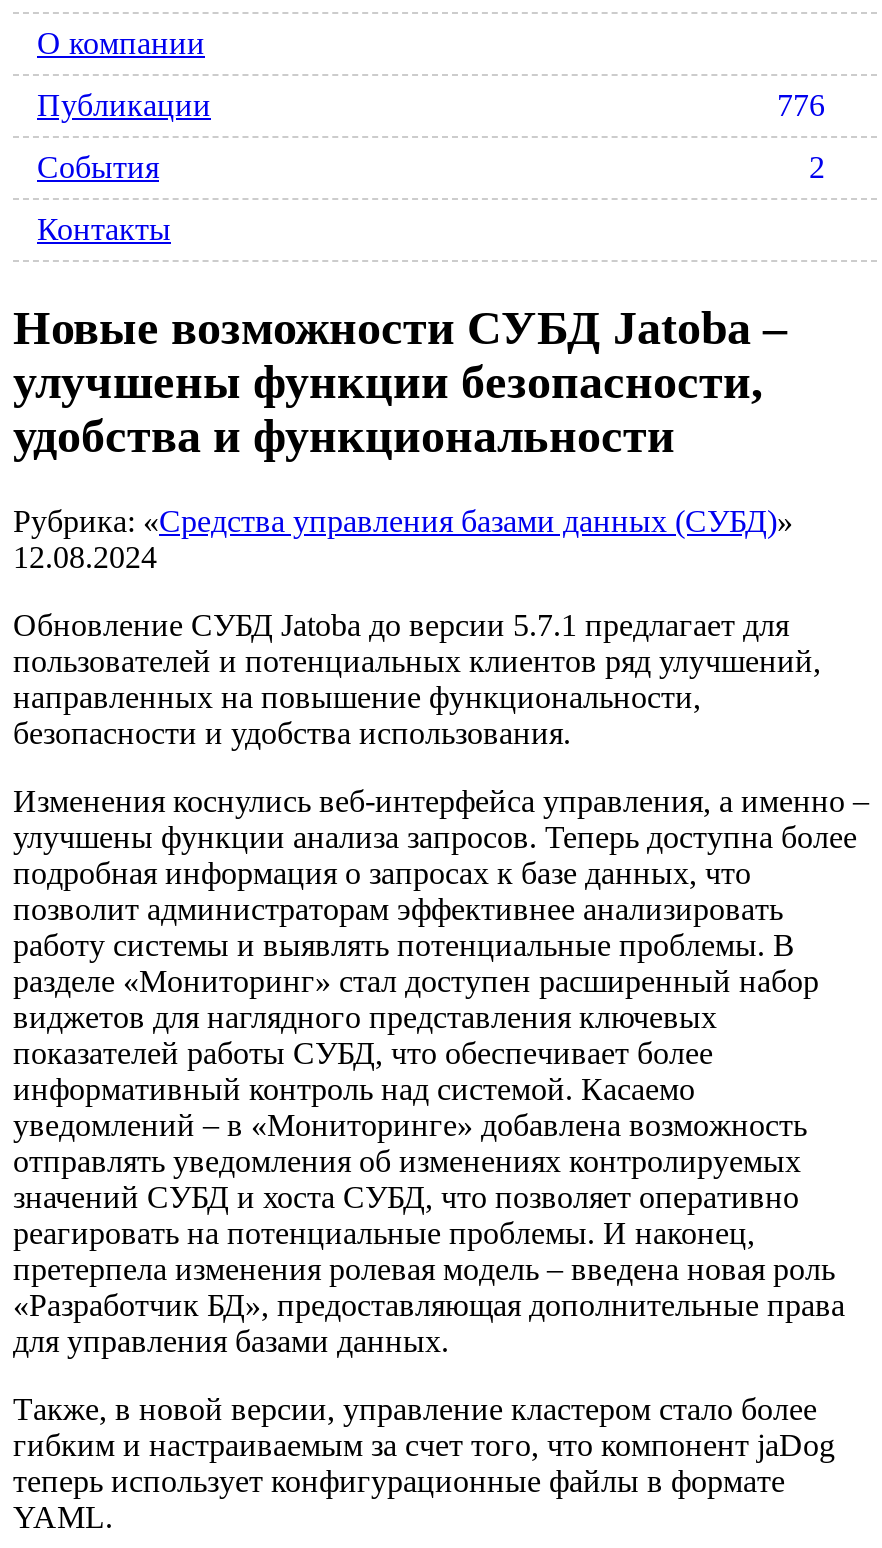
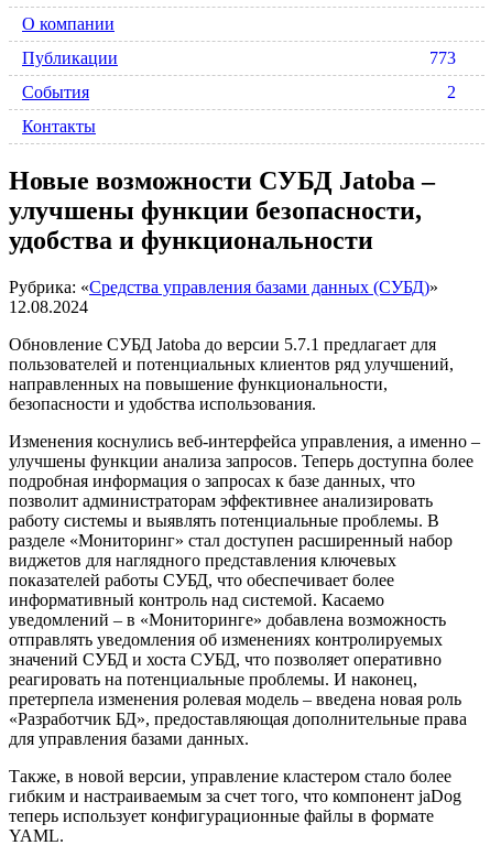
[777,88,825,122] 776 -> [429,48,456,67] 773

